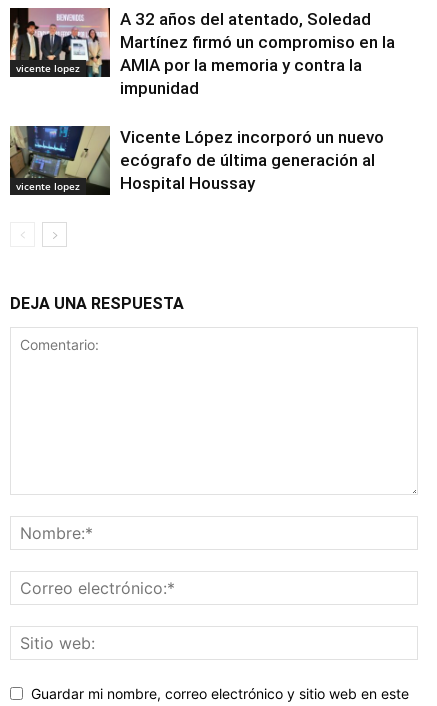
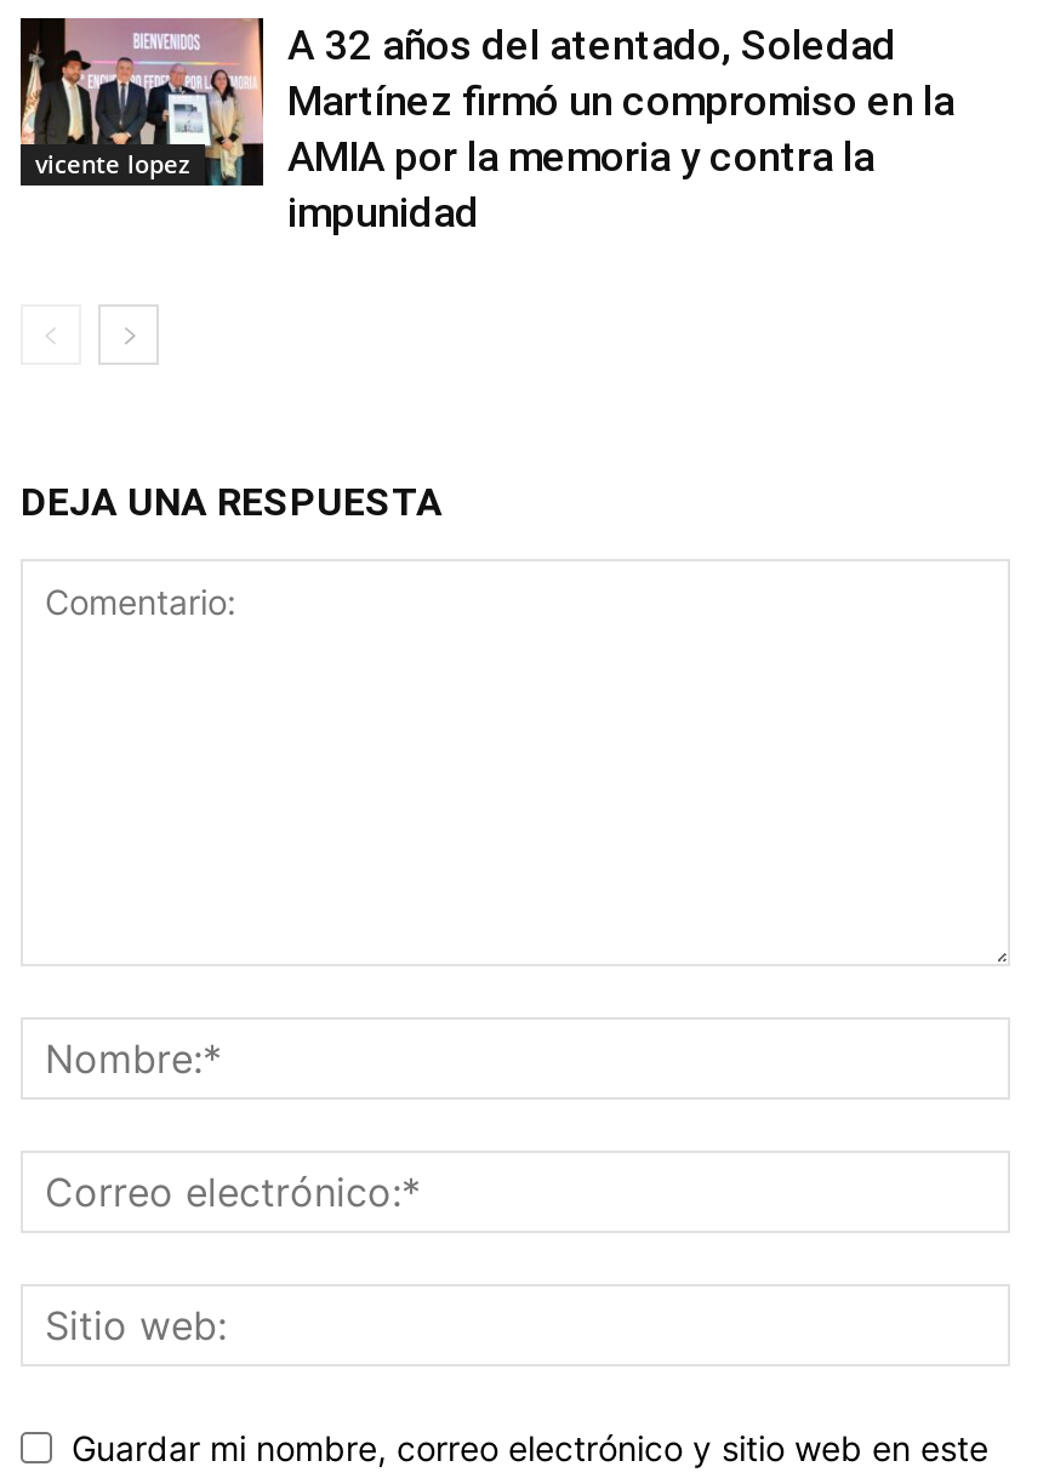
[9,125,106,196] [image] | vicente lopez -> none
[120,127,384,193] Vicente López incorporó un nuevo | ecógrafo de última generación al | Hospital Houssay -> none

